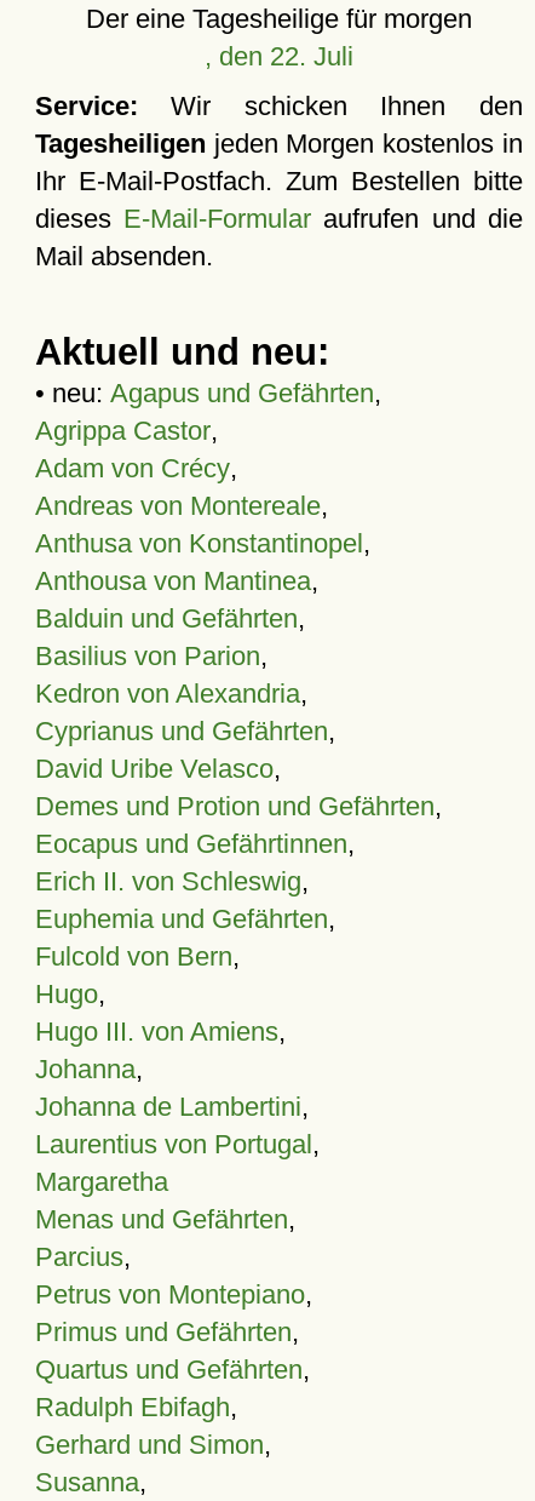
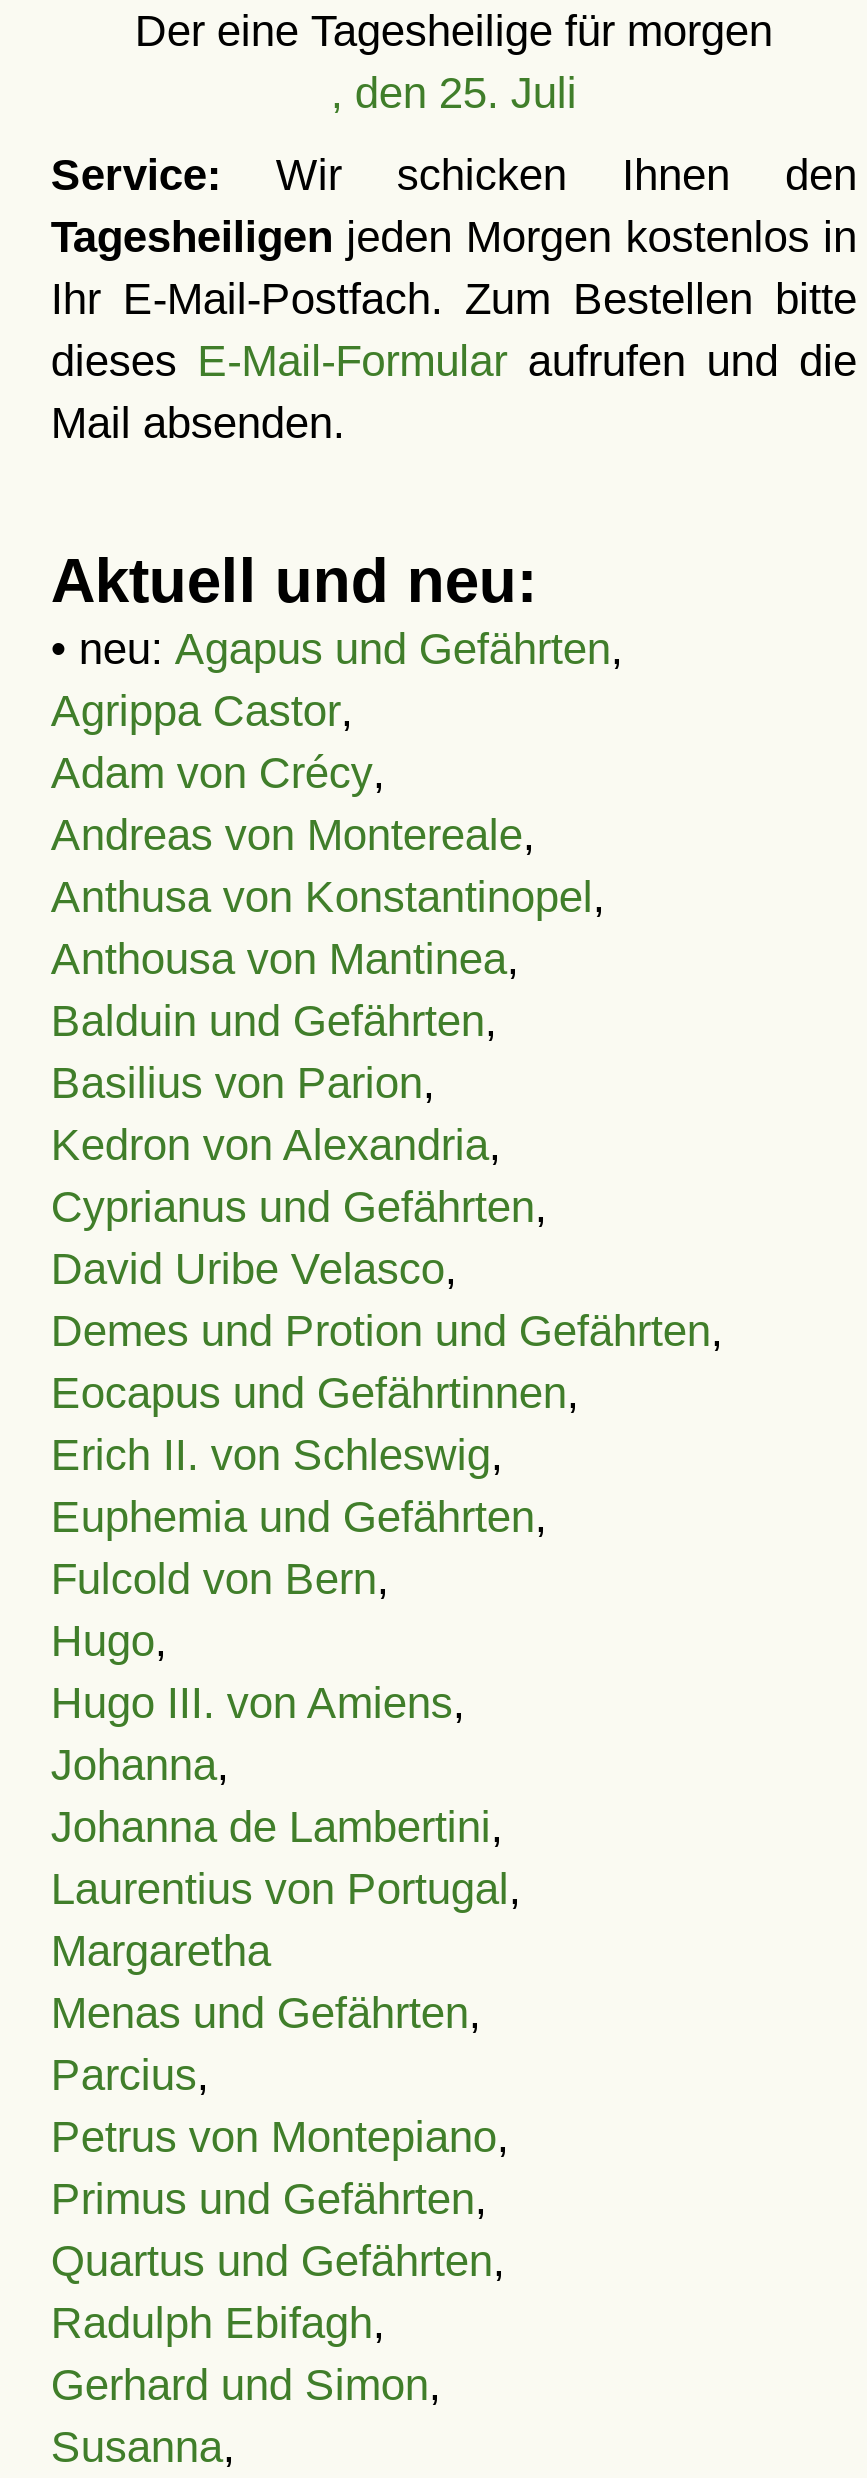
[204,41,353,71] , den 22. Juli -> [331,68,577,118] , den 25. Juli

